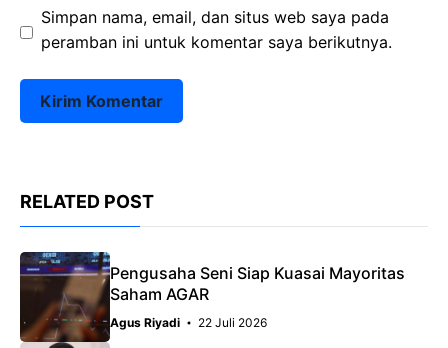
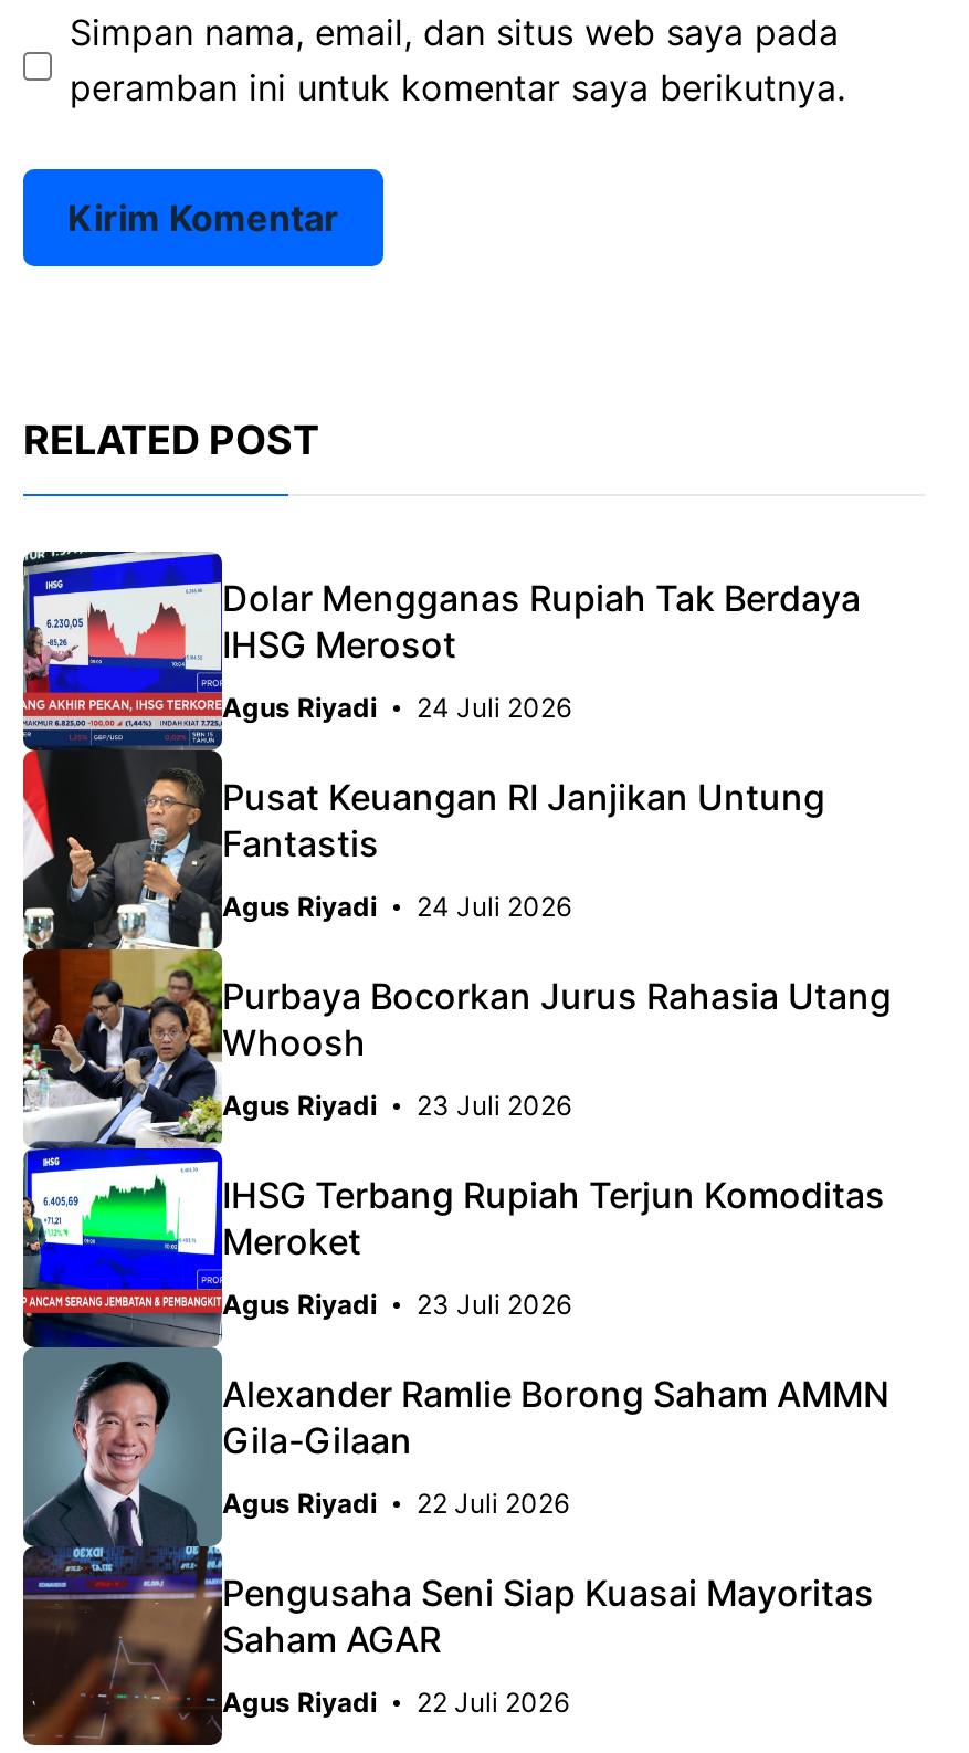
none -> [21,552,892,1549] [image] | Dolar Mengganas Rupiah Tak Berdaya | IHSG Merosot | Agus Riyadi | 24 Juli 2026 | Pusat Keuangan RI Janjikan Untung | Fantastis | Agus Riyadi | 24 Juli 2026 | Purbaya Bocorkan Jurus Rahasia Utang | Whoosh | Agus Riyadi | 23 Juli 2026 | IHSG Terbang Rupiah Terjun Komoditas | Meroket | Agus Riyadi | 23 Juli 2026 | Alexander Ramlie Borong Saham AMMN | Gila-Gilaan | Agus Riyadi | 22 Juli 2026

